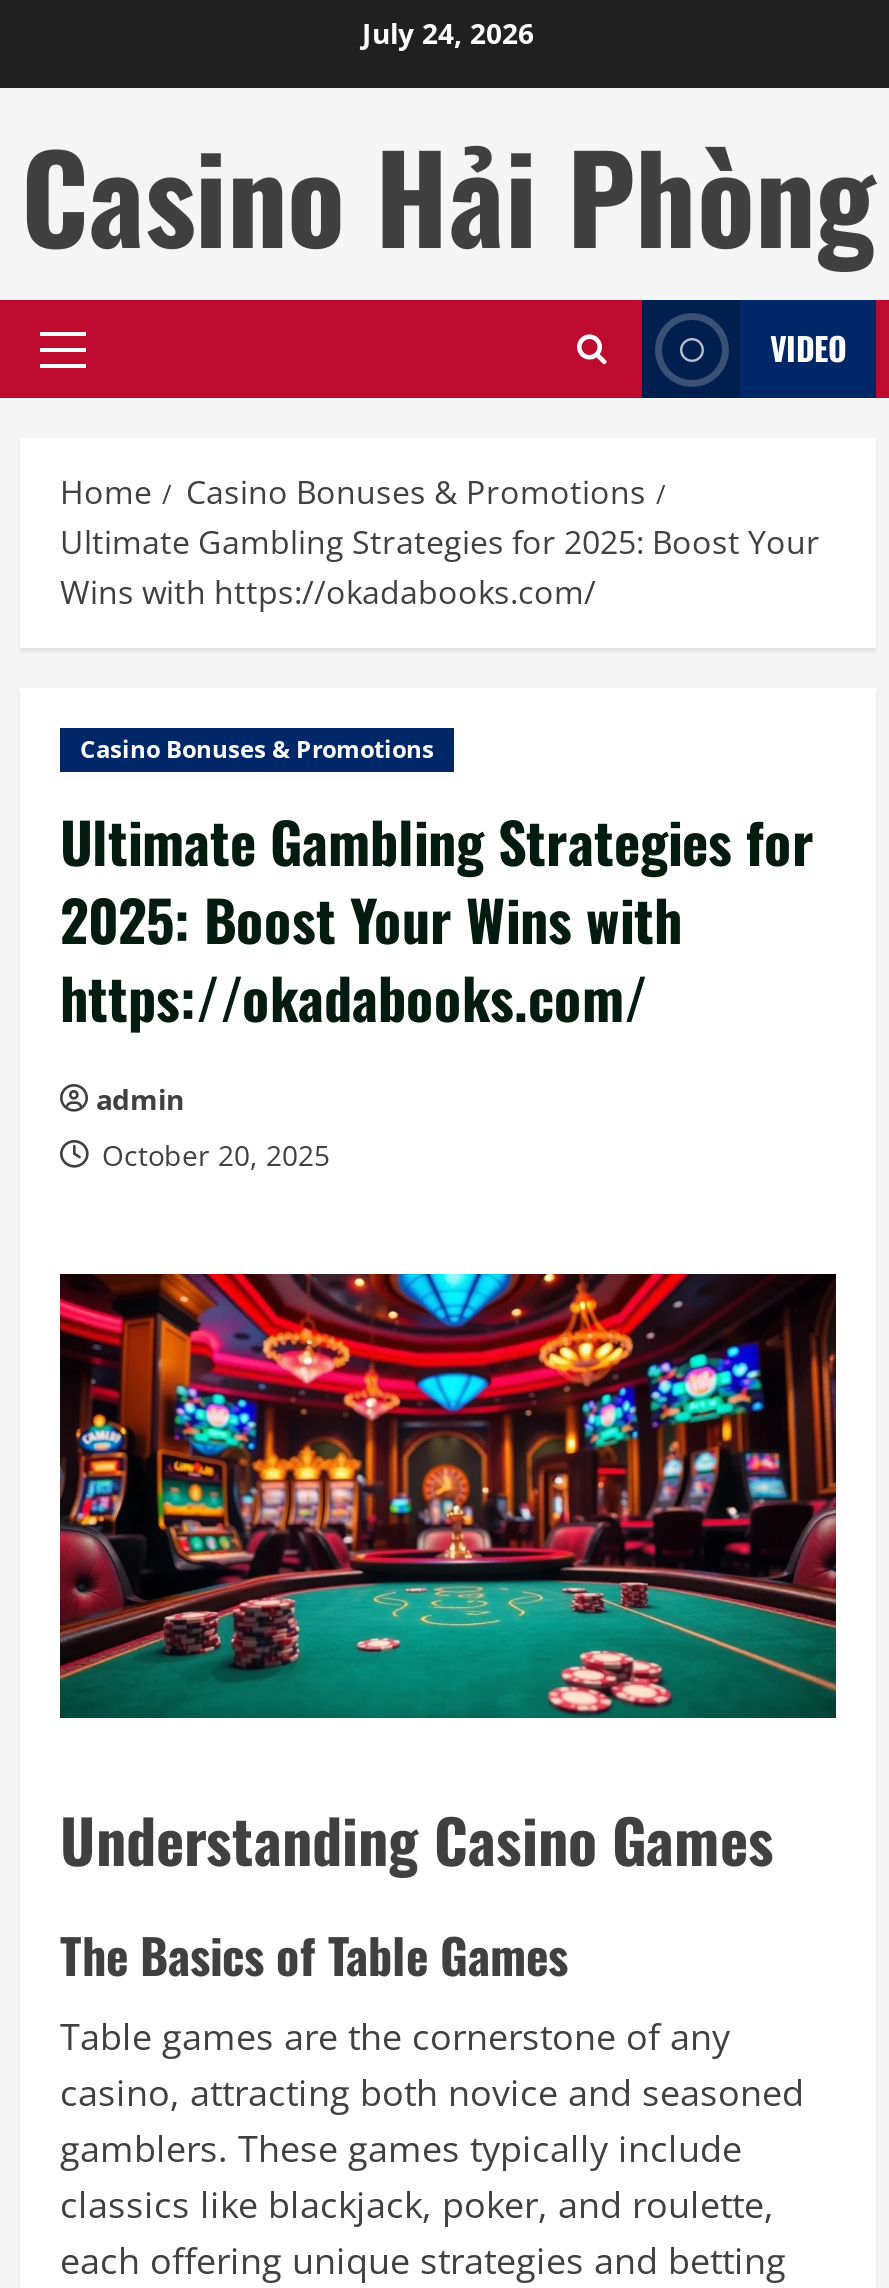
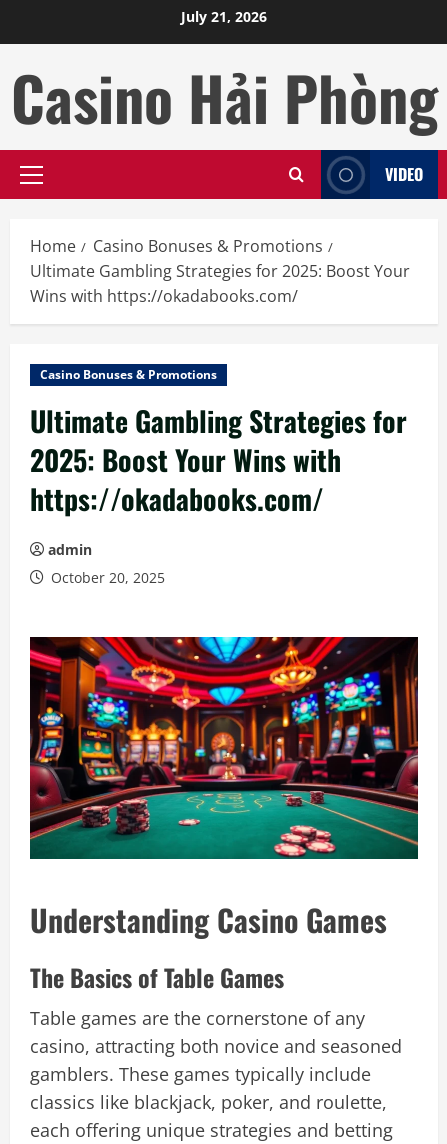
[362,14,534,52] July 24, 2026 -> [181,7,267,26] July 21, 2026

